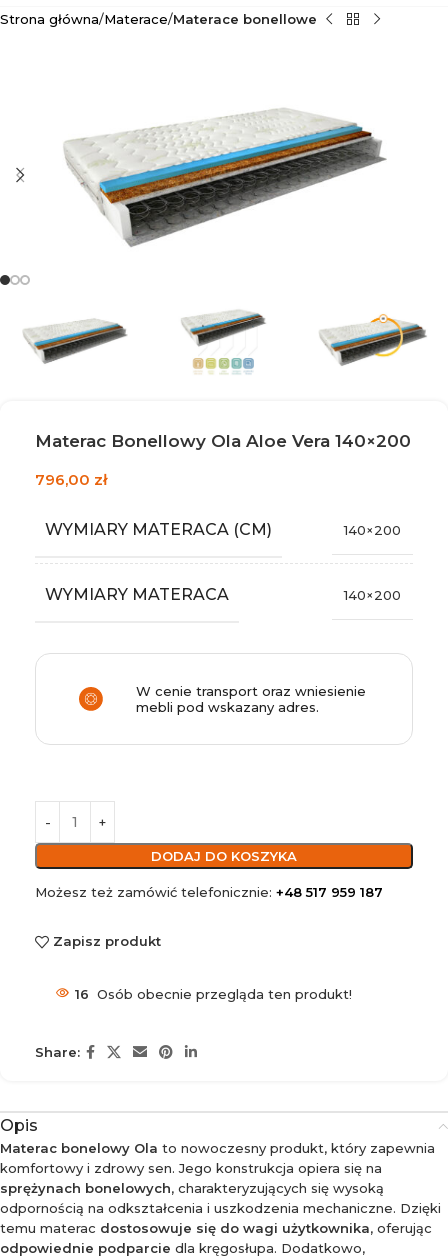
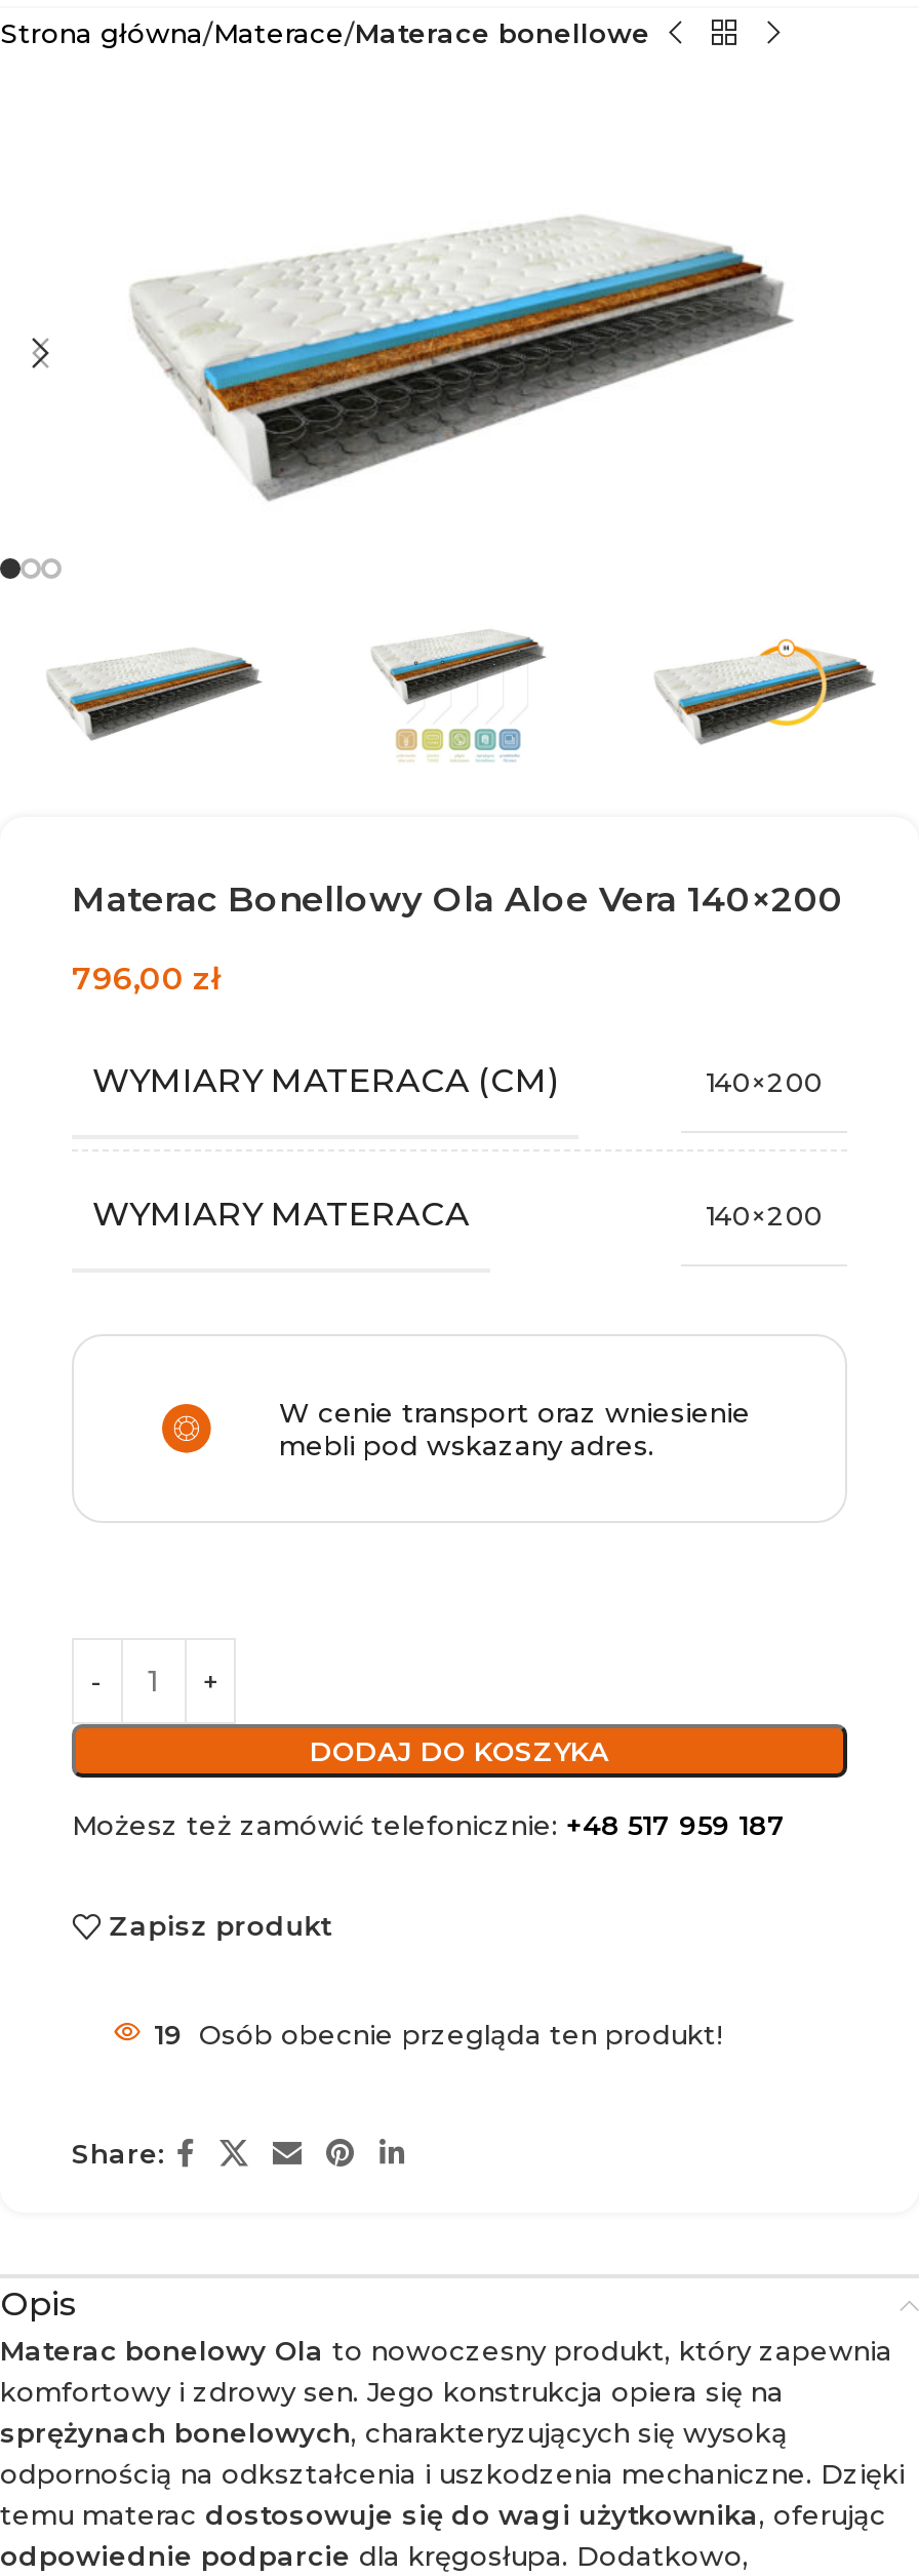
[75,986,352,1002] 16 Osób obecnie przegląda ten produkt! -> [154,2017,722,2050] 19 Osób obecnie przegląda ten produkt!

